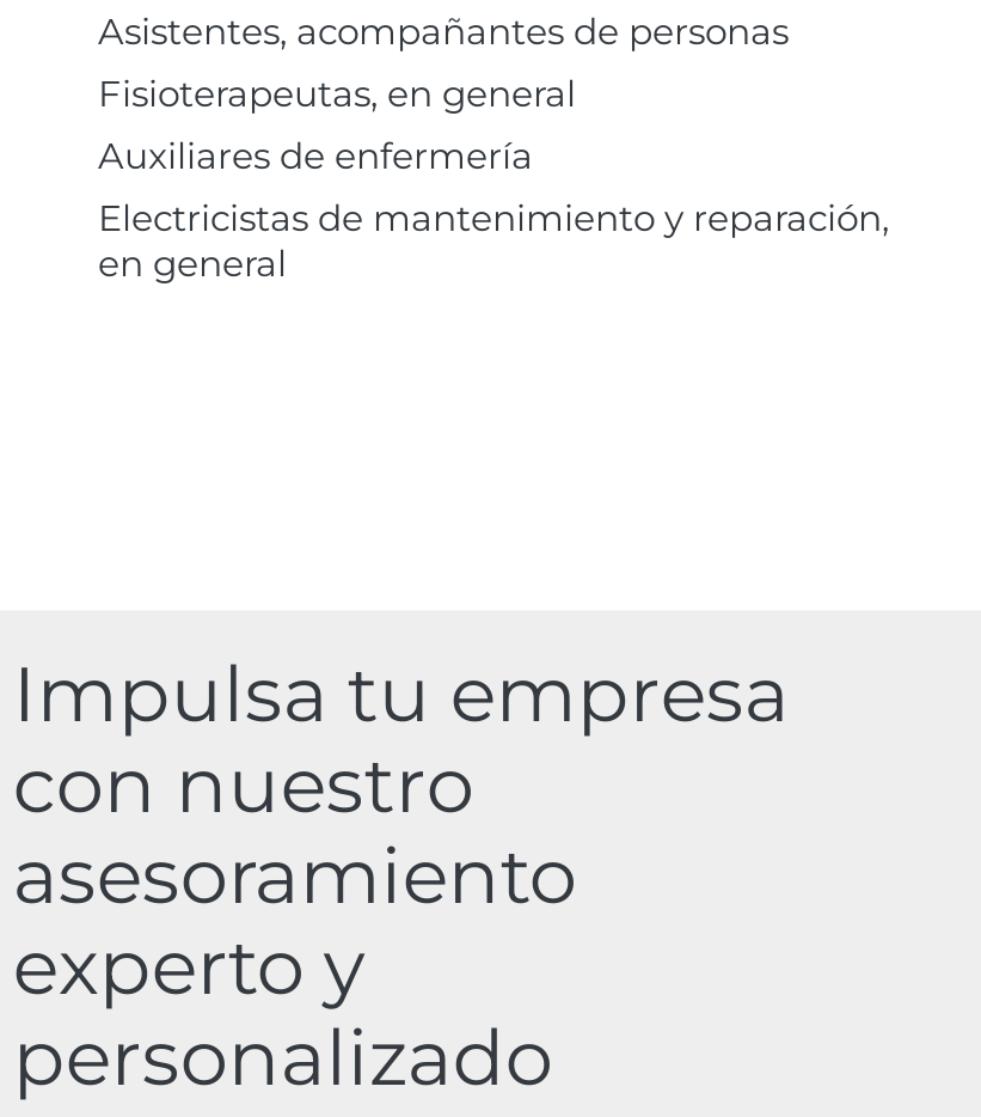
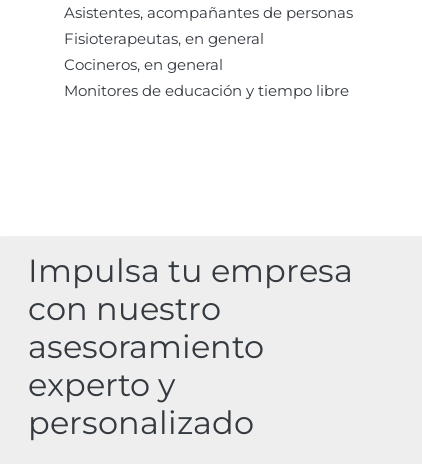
[98,132,889,285] Auxiliares de enfermería | Electricistas de mantenimiento y reparación, | en general -> [64,55,349,100] Cocineros, en general | Monitores de educación y tiempo libre

